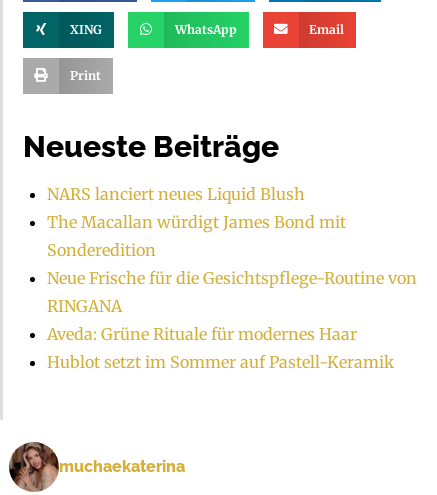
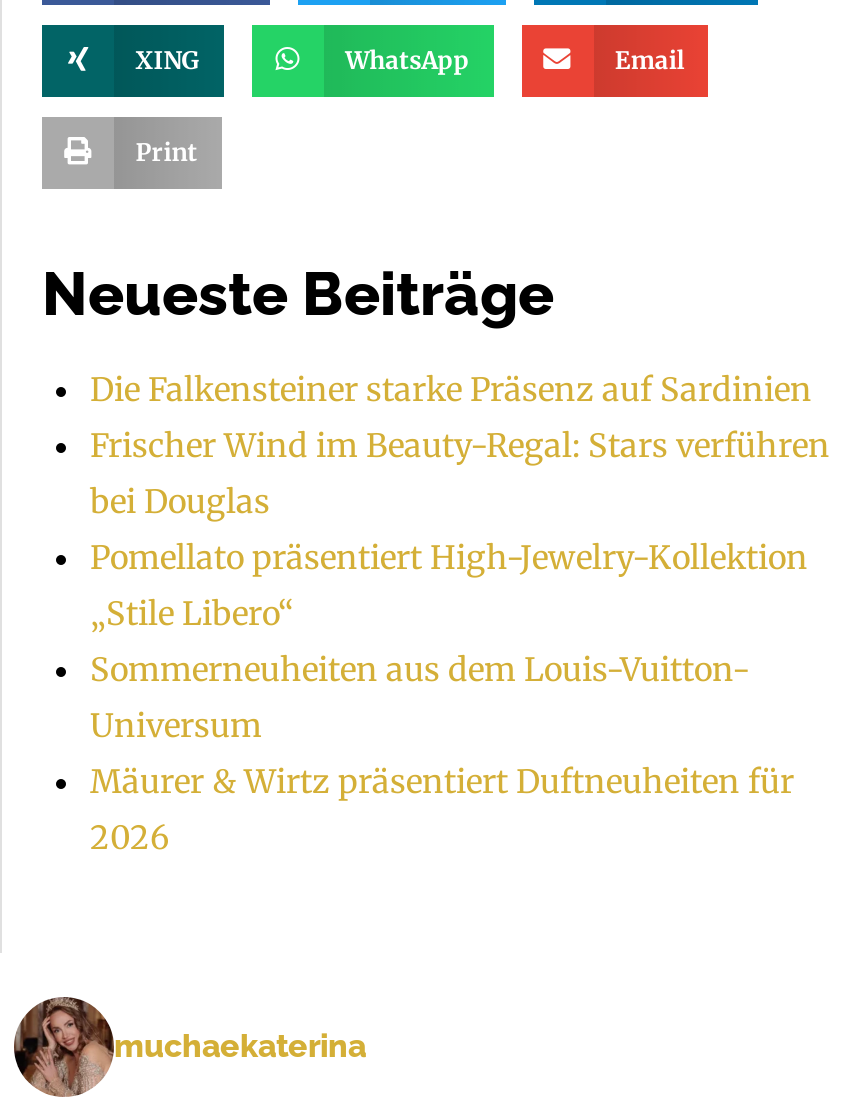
[47,184,417,372] NARS lanciert neues Liquid Blush | The Macallan würdigt James Bond mit | Sonderedition | Neue Frische für die Gesichtspflege-Routine von | RINGANA | Aveda: Grüne Rituale für modernes Haar | Hublot setzt im Sommer auf Pastell-Keramik -> [90,368,830,856] Die Falkensteiner starke Präsenz auf Sardinien | Frischer Wind im Beauty-Regal: Stars verführen | bei Douglas | Pomellato präsentiert High-Jewelry-Kollektion | „Stile Libero“ | Sommerneuheiten aus dem Louis-Vuitton- | Universum | Mäurer & Wirtz präsentiert Duftneuheiten für | 2026

